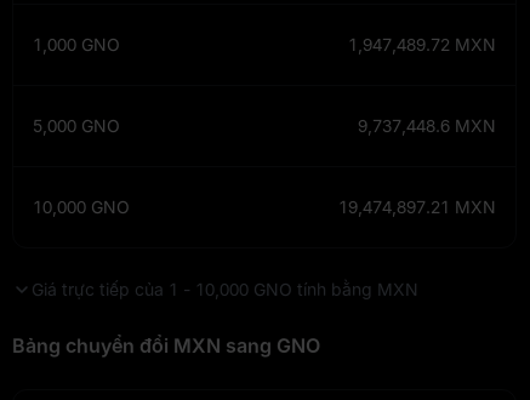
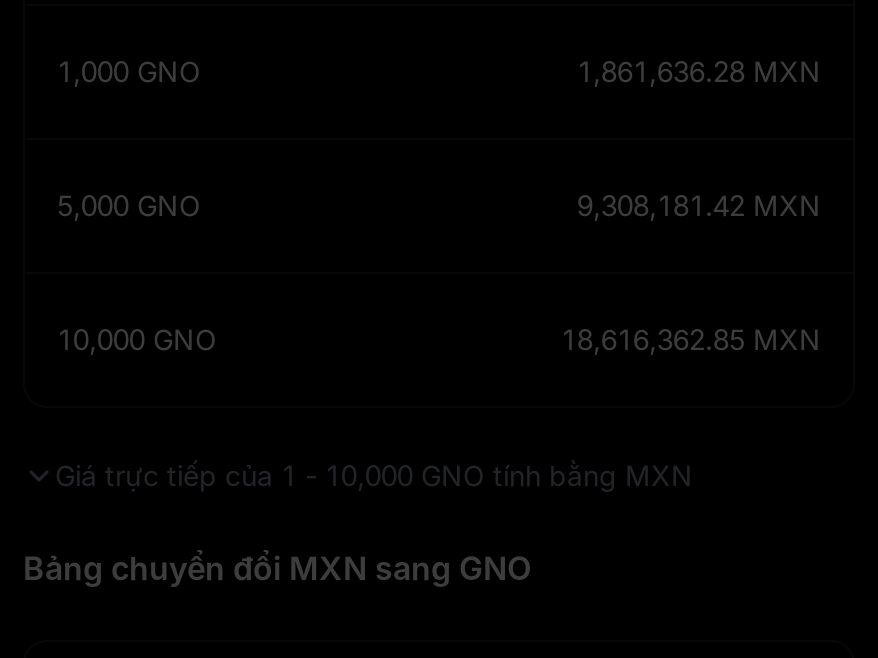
[348,34,496,55] 1,947,489.72 MXN -> [577,54,821,88] 1,861,636.28 MXN
[358,115,496,136] 9,737,448.6 MXN -> [577,188,821,222] 9,308,181.42 MXN
[338,196,496,217] 19,474,897.21 MXN -> [561,322,821,356] 18,616,362.85 MXN

